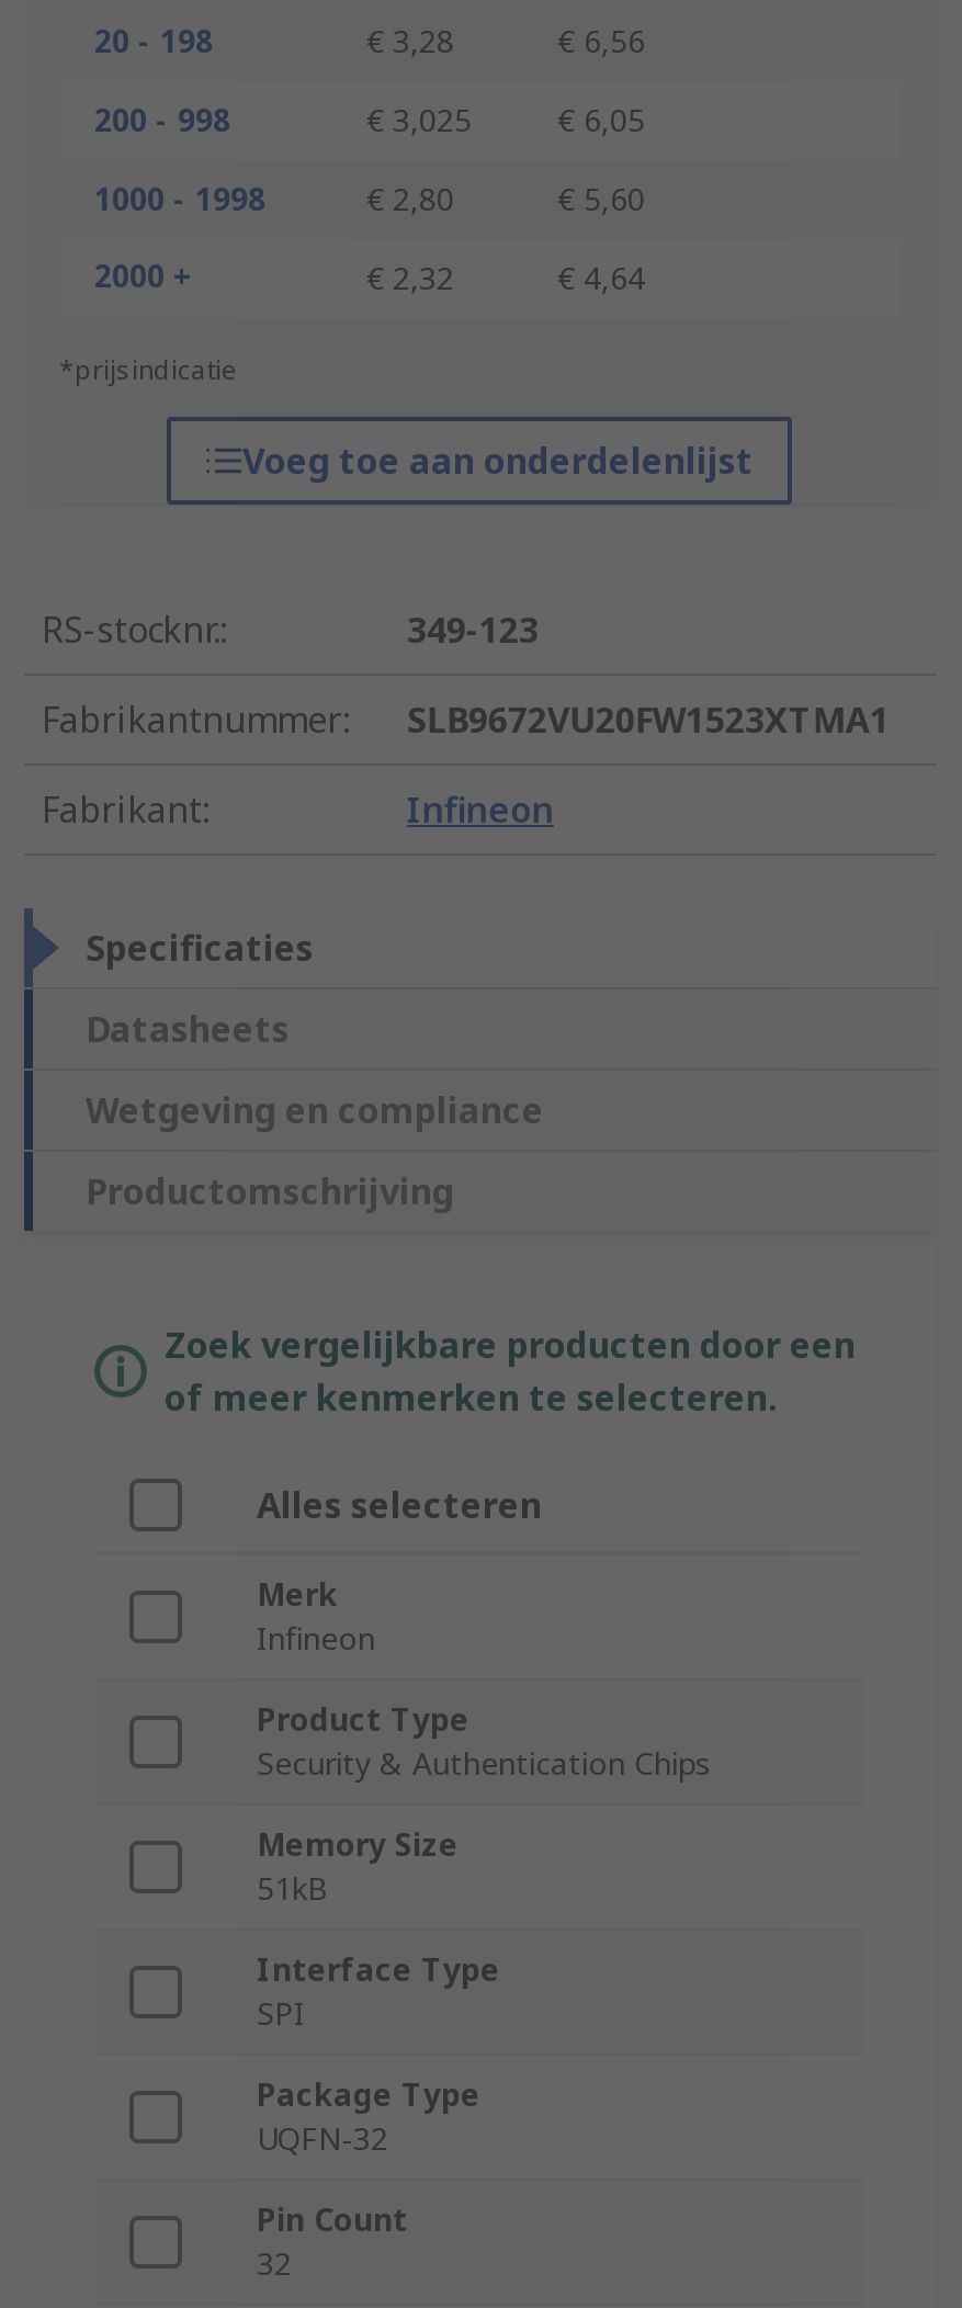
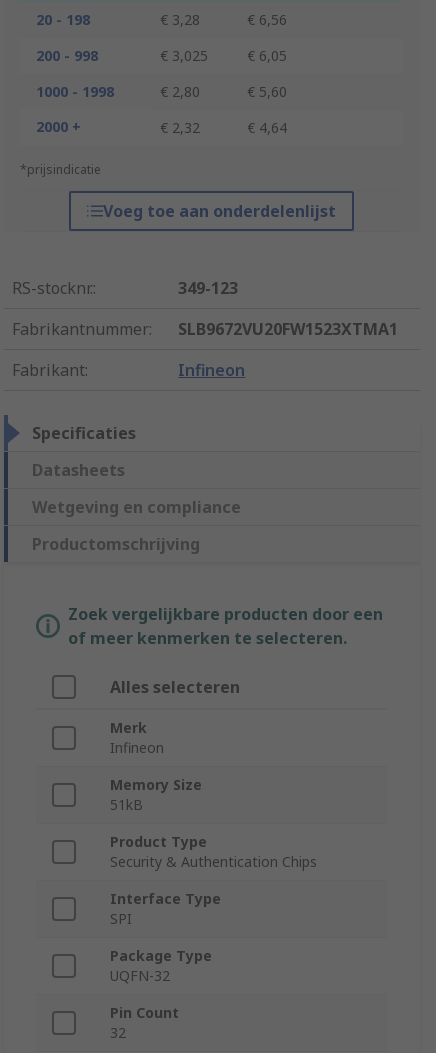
moved [257,1699,711,1785] -> [110,832,317,871]: Product Type | Security & Authentication Chips
moved [257,1824,459,1910] -> [110,775,202,814]: Memory Size | 51kB

